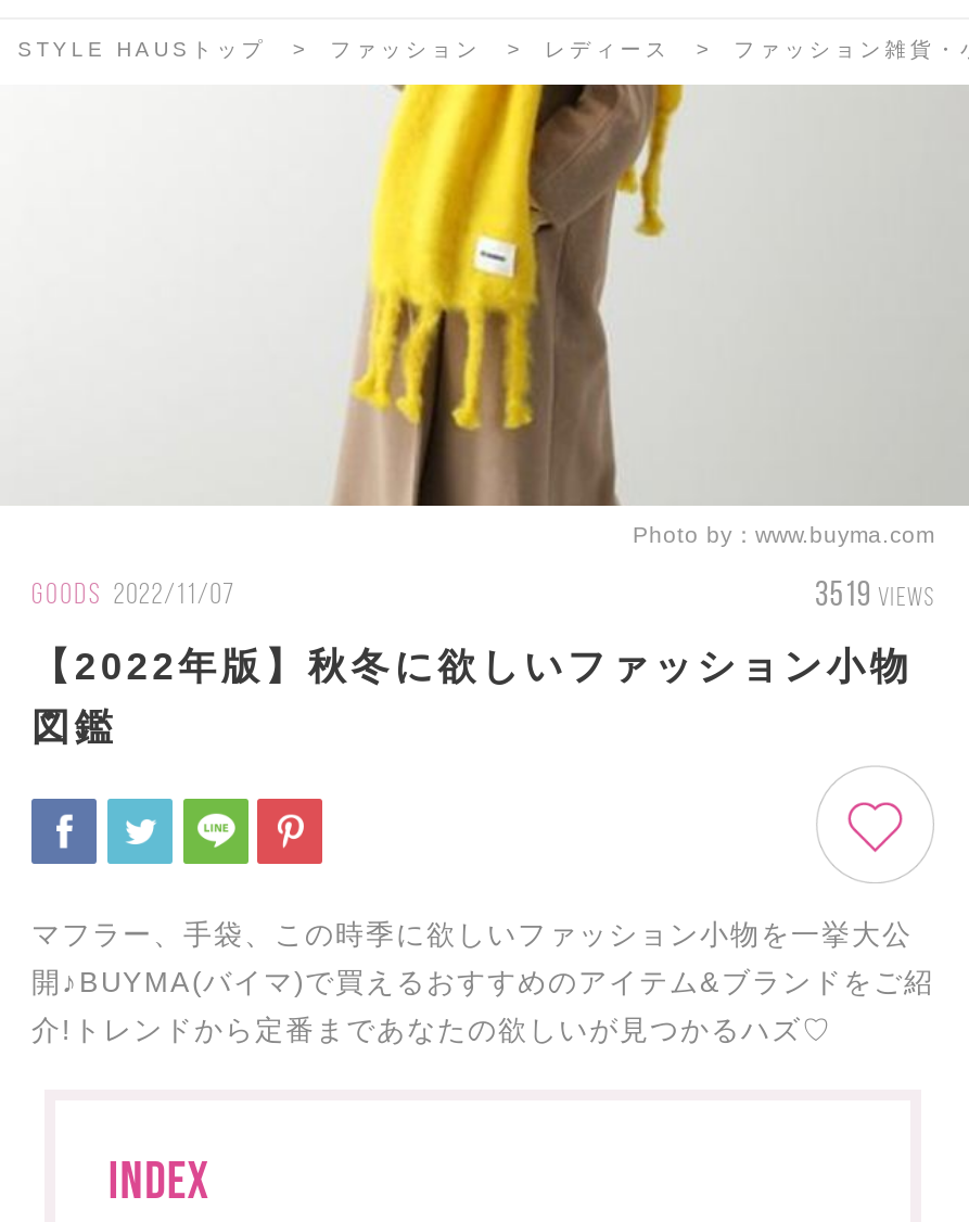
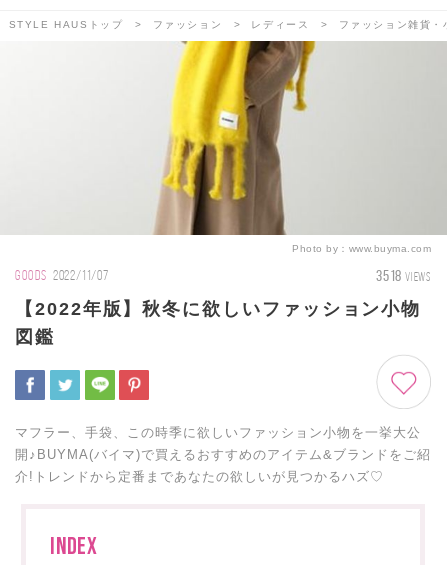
[815,575,934,612] 3519 VIEWS -> [376,267,431,284] 3518 VIEWS

